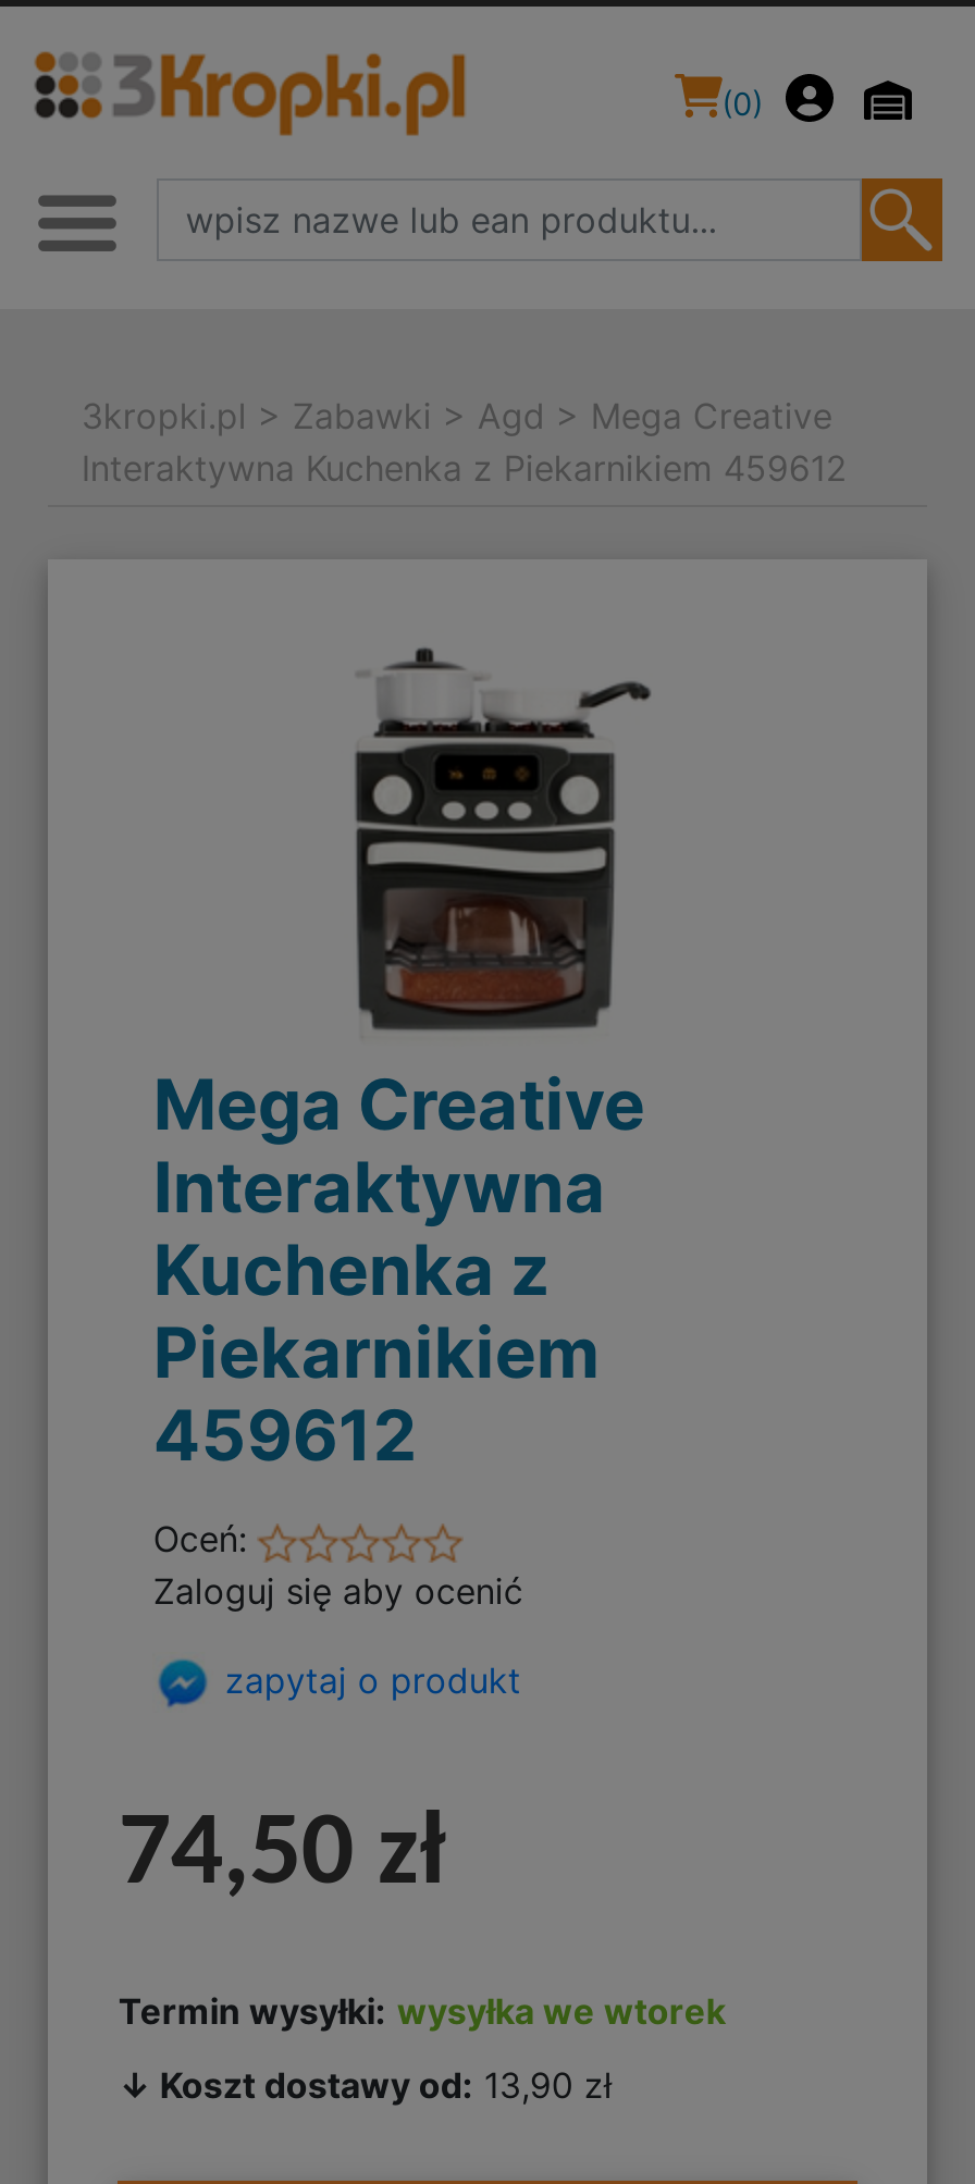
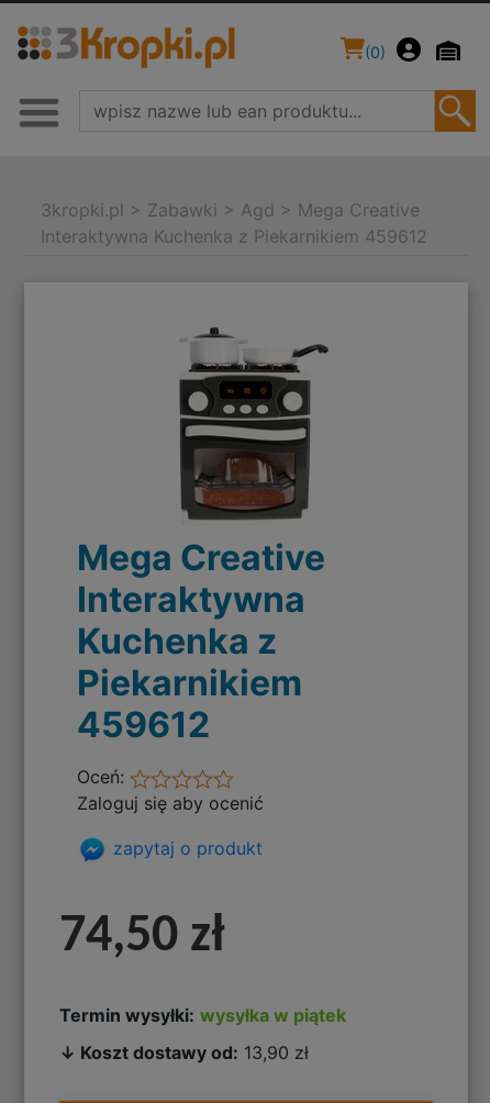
[118,1989,726,2033] Termin wysyłki: wysyłka we wtorek -> [60,1004,347,1026] Termin wysyłki: wysyłka w piątek

